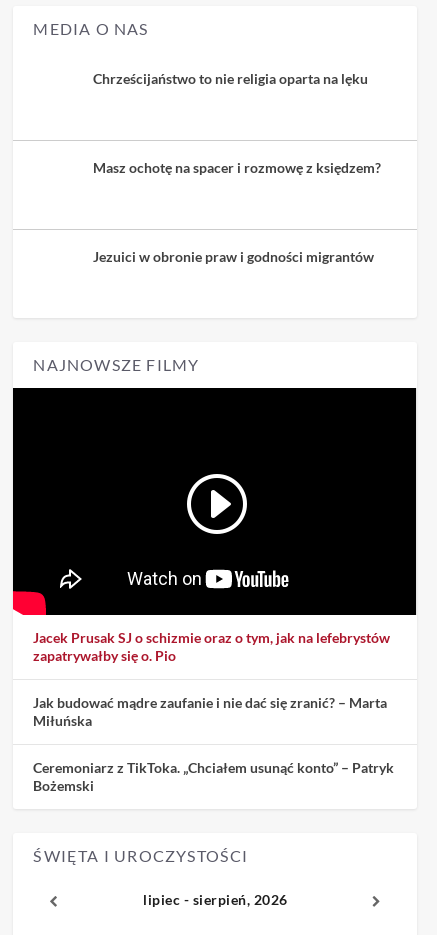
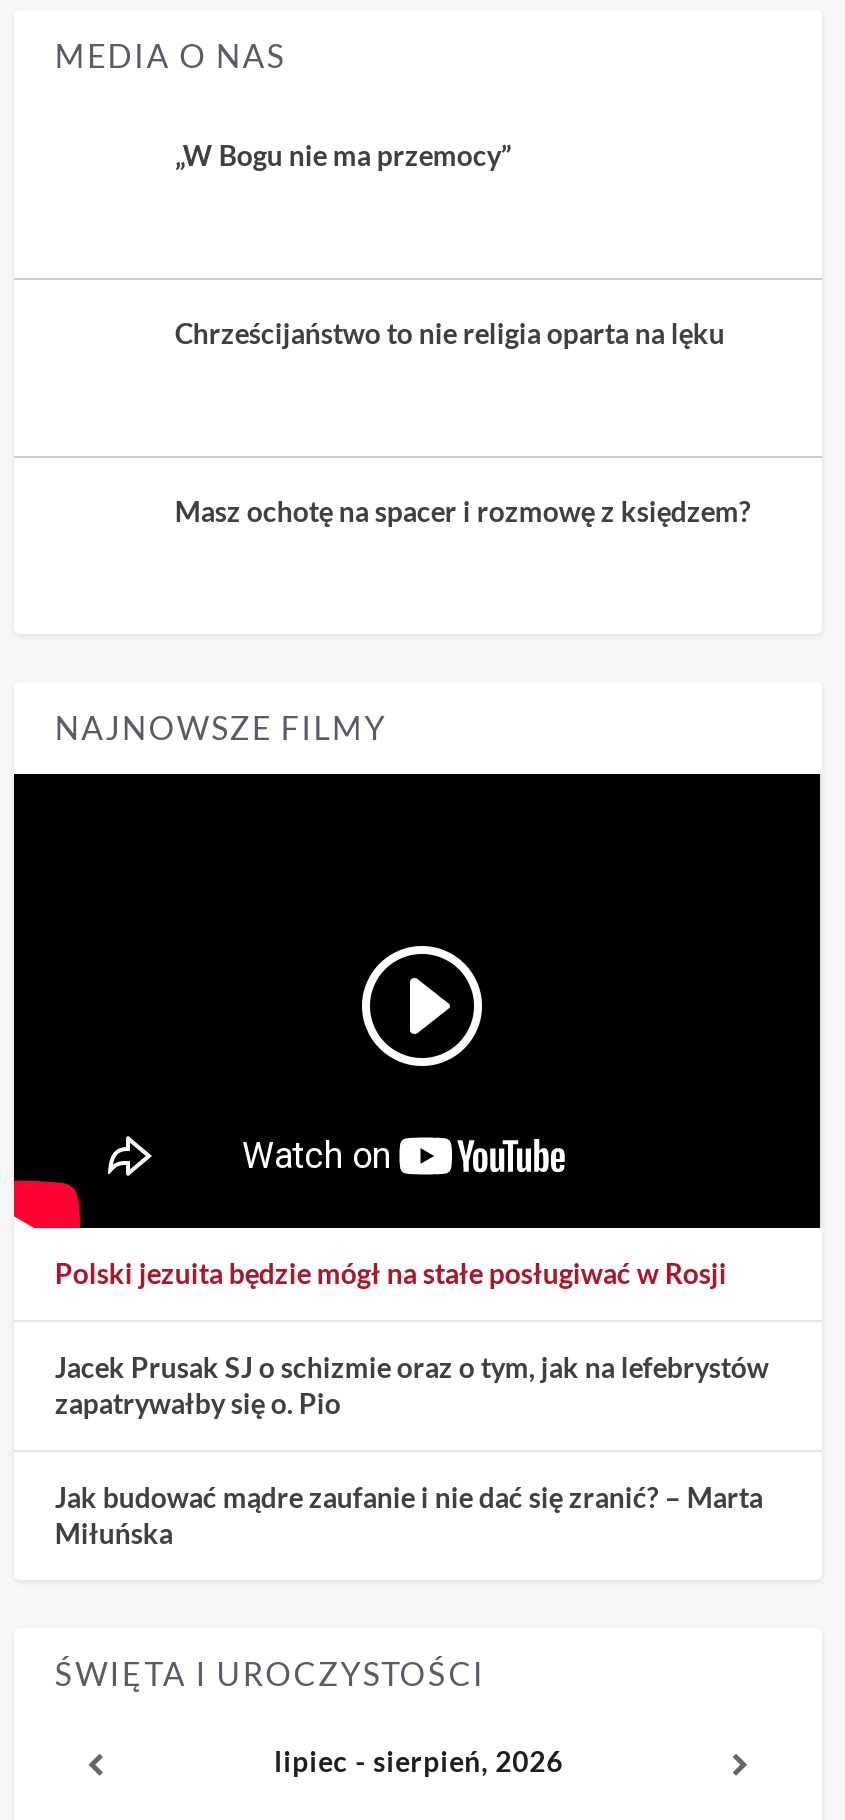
none -> [175,138,511,172] „W Bogu nie ma przemocy”
moved [93,70,381,176] -> [175,316,751,528]: Chrześcijaństwo to nie religia oparta na lęku | Masz ochotę na spacer i rozmowę z księdzem?
[93,248,374,265] Jezuici w obronie praw i godności migrantów -> none
none -> [55,1256,727,1290] Polski jezuita będzie mógł na stałe posługiwać w Rosji
moved [33,629,390,729] -> [55,1350,769,1550]: Jacek Prusak SJ o schizmie oraz o tym, jak na lefebrystów | zapatrywałby się o. Pio | Jak budować mądre zaufanie i nie dać się zranić? – Marta | Miłuńska
[33,759,394,794] Ceremoniarz z TikToka. „Chciałem usunąć konto” – Patryk | Bożemski -> none

